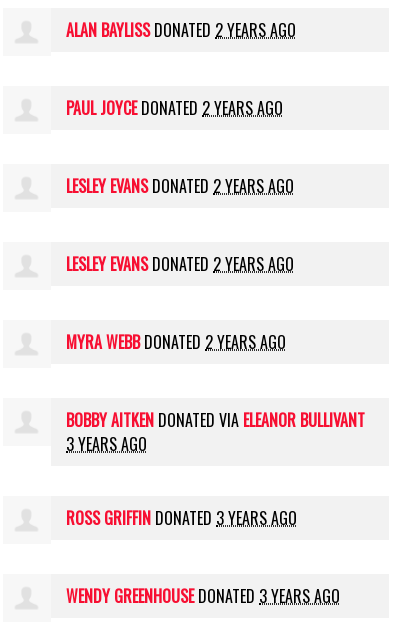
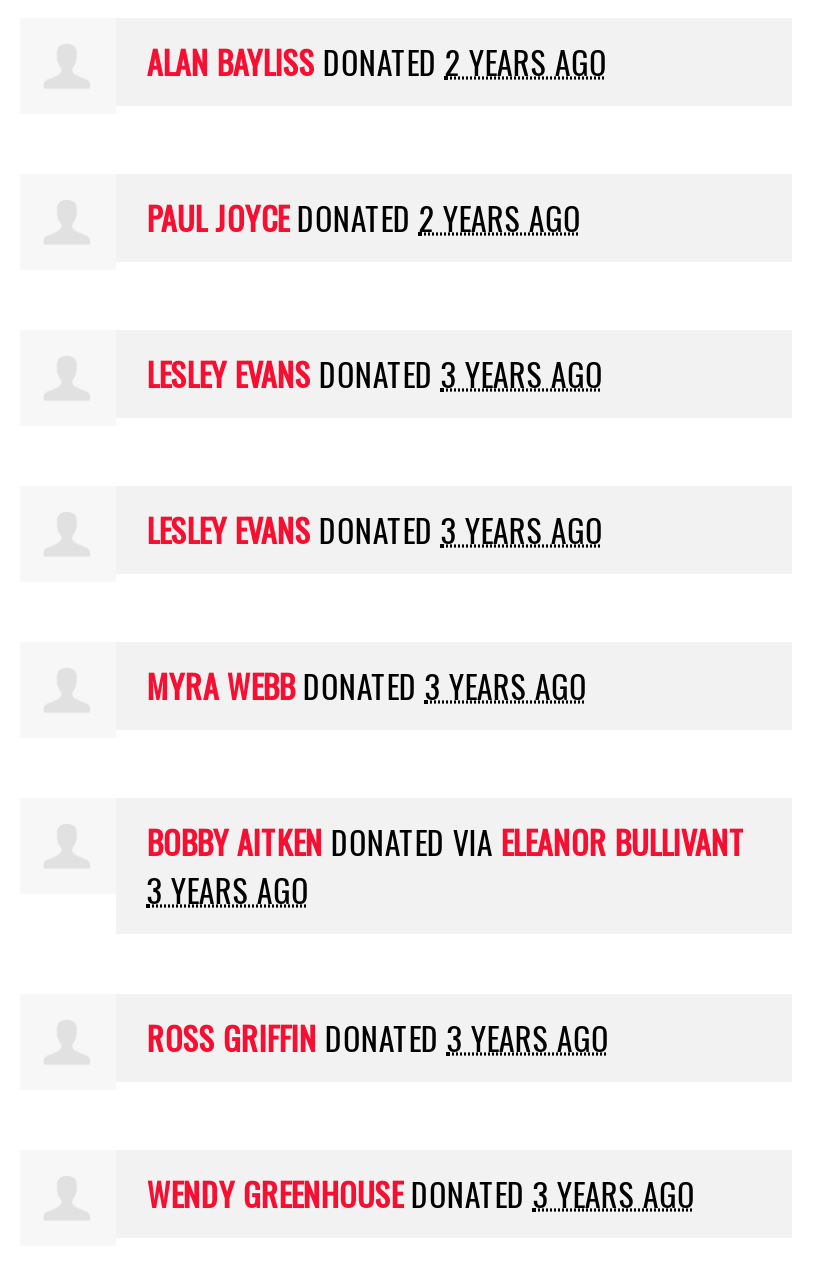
[66,174,294,198] LESLEY EVANS DONATED 2 YEARS AGO -> [147,350,603,398] LESLEY EVANS DONATED 3 YEARS AGO
[66,252,294,276] LESLEY EVANS DONATED 2 YEARS AGO -> [147,506,603,554] LESLEY EVANS DONATED 3 YEARS AGO
[66,330,286,354] MYRA WEBB DONATED 2 YEARS AGO -> [147,662,587,710] MYRA WEBB DONATED 3 YEARS AGO

